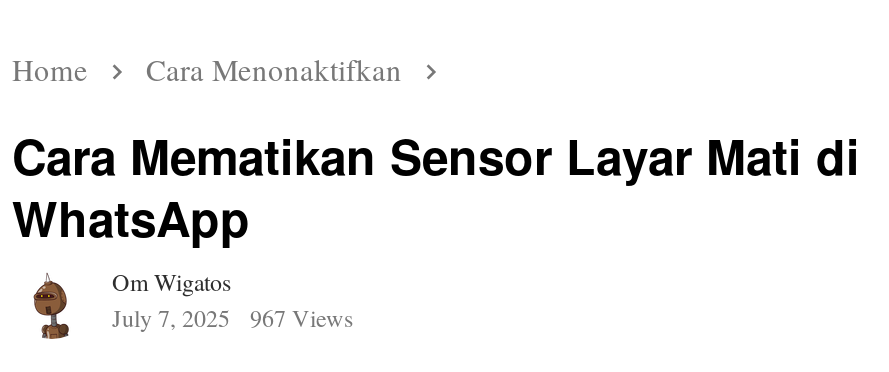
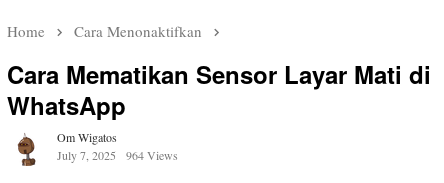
[112,300,354,332] July 7, 2025 967 Views -> [57,147,178,163] July 7, 2025 964 Views

